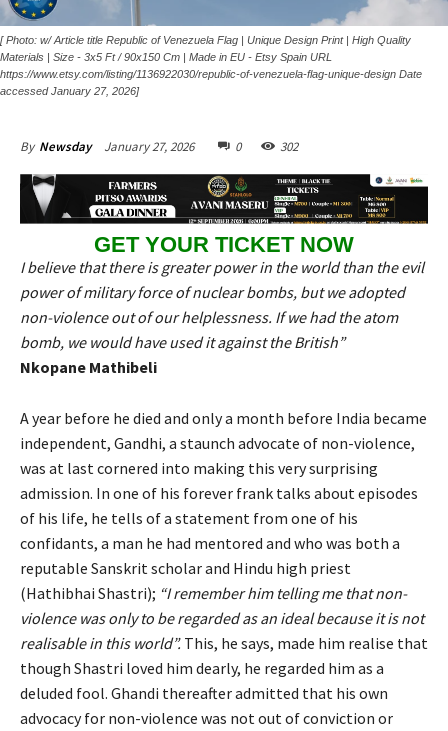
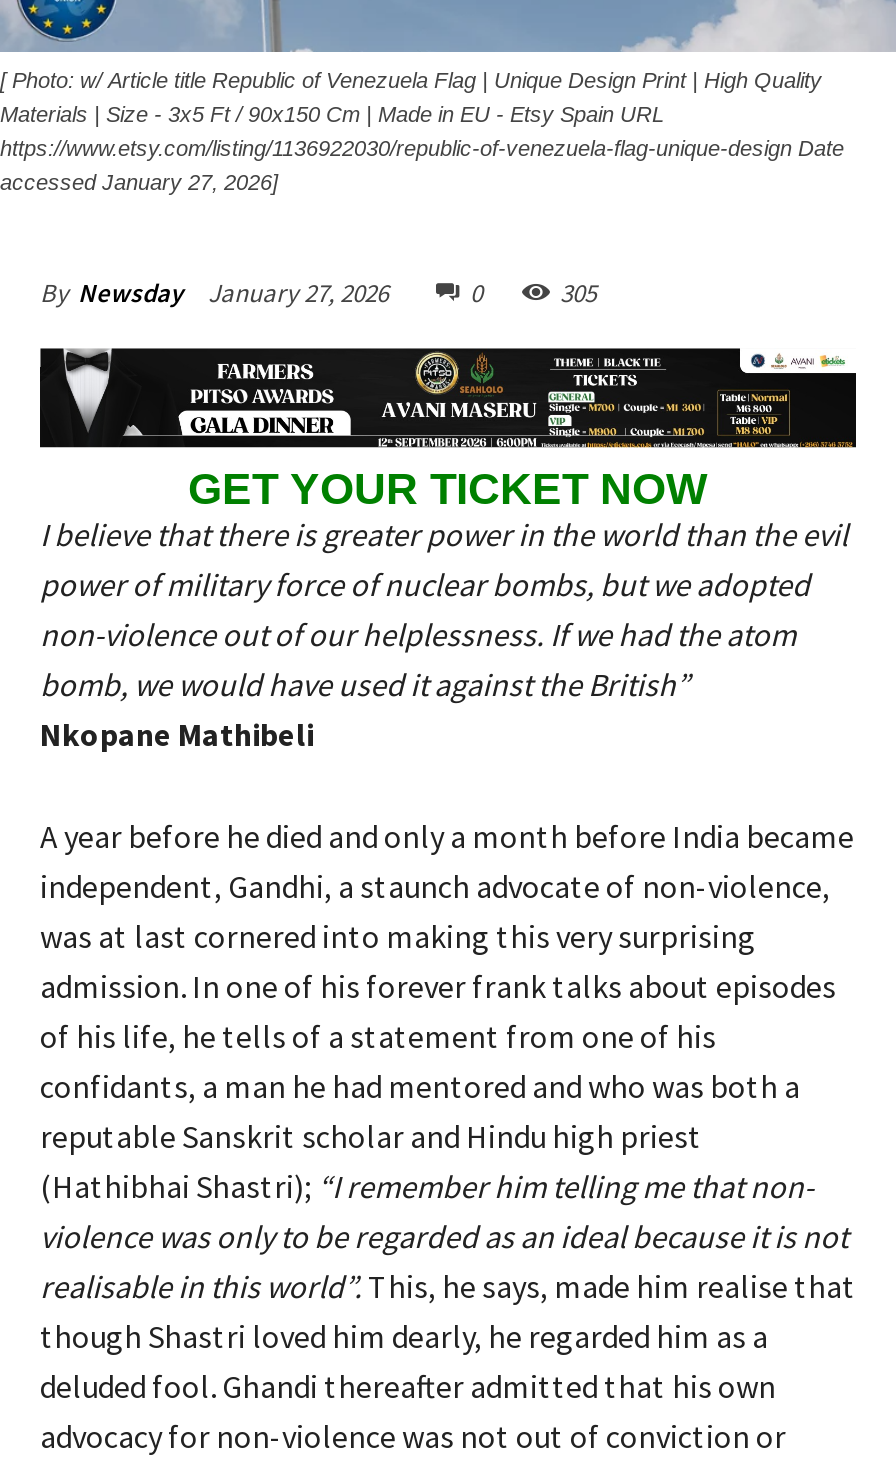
[280,138,298,155] 302 -> [560,275,596,309] 305

